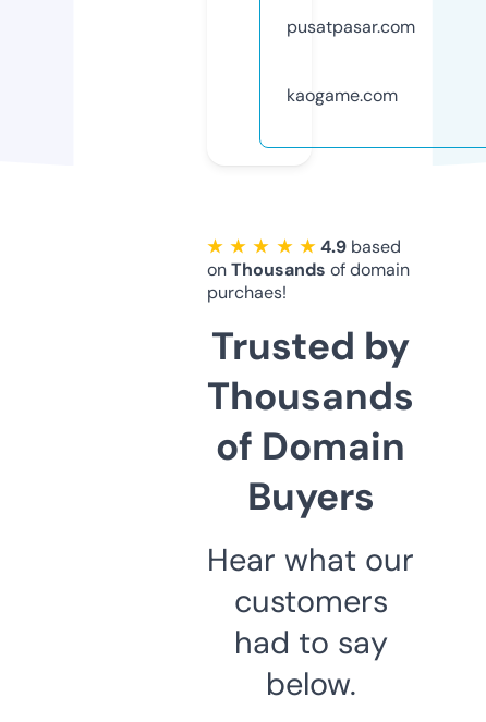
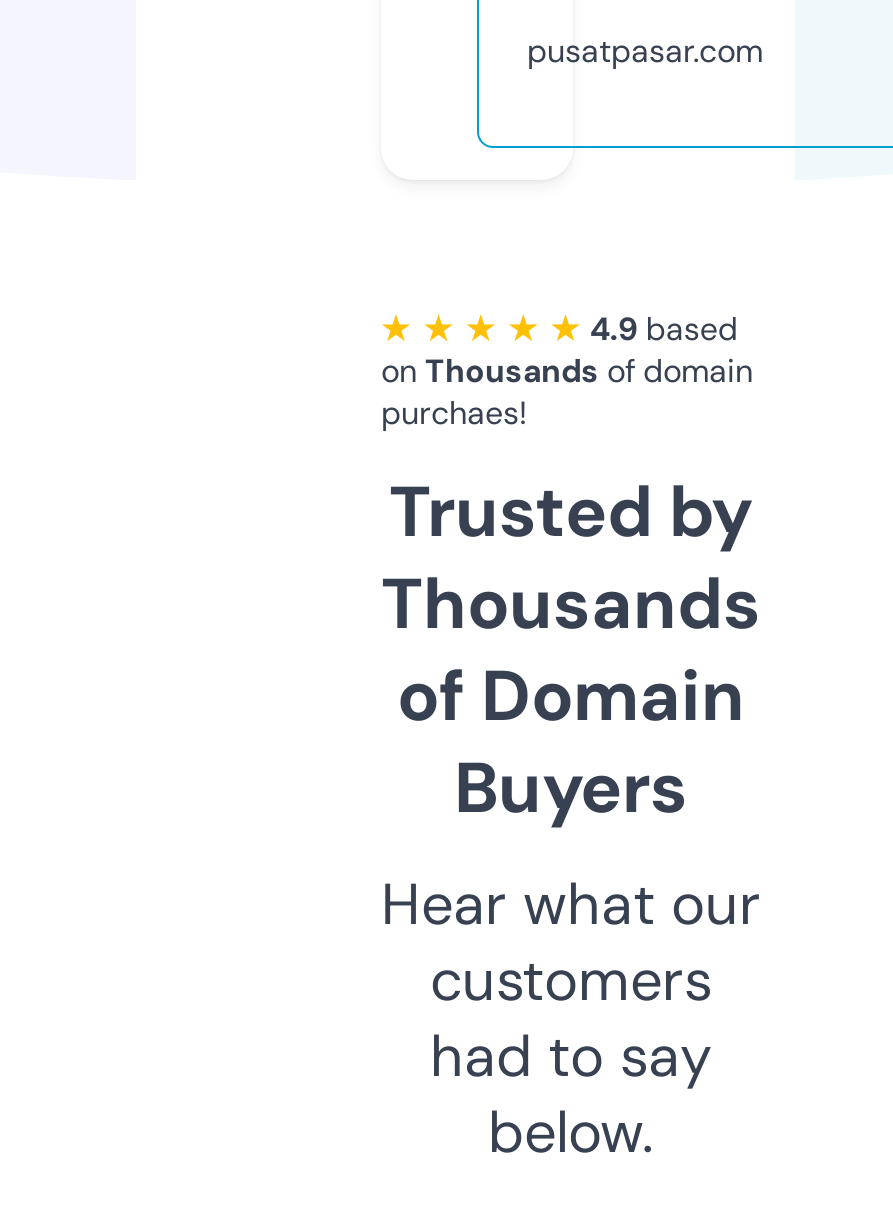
[287,84,398,107] kaogame.com -> none

